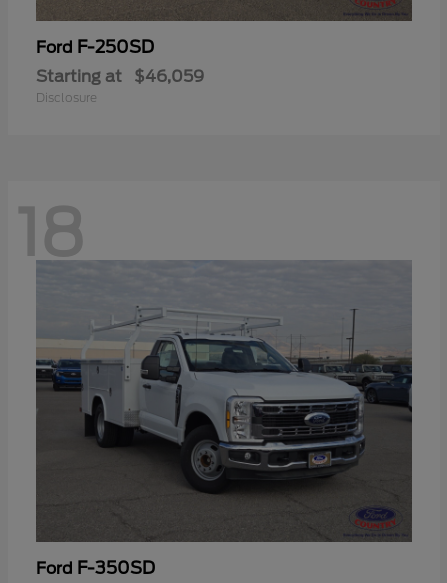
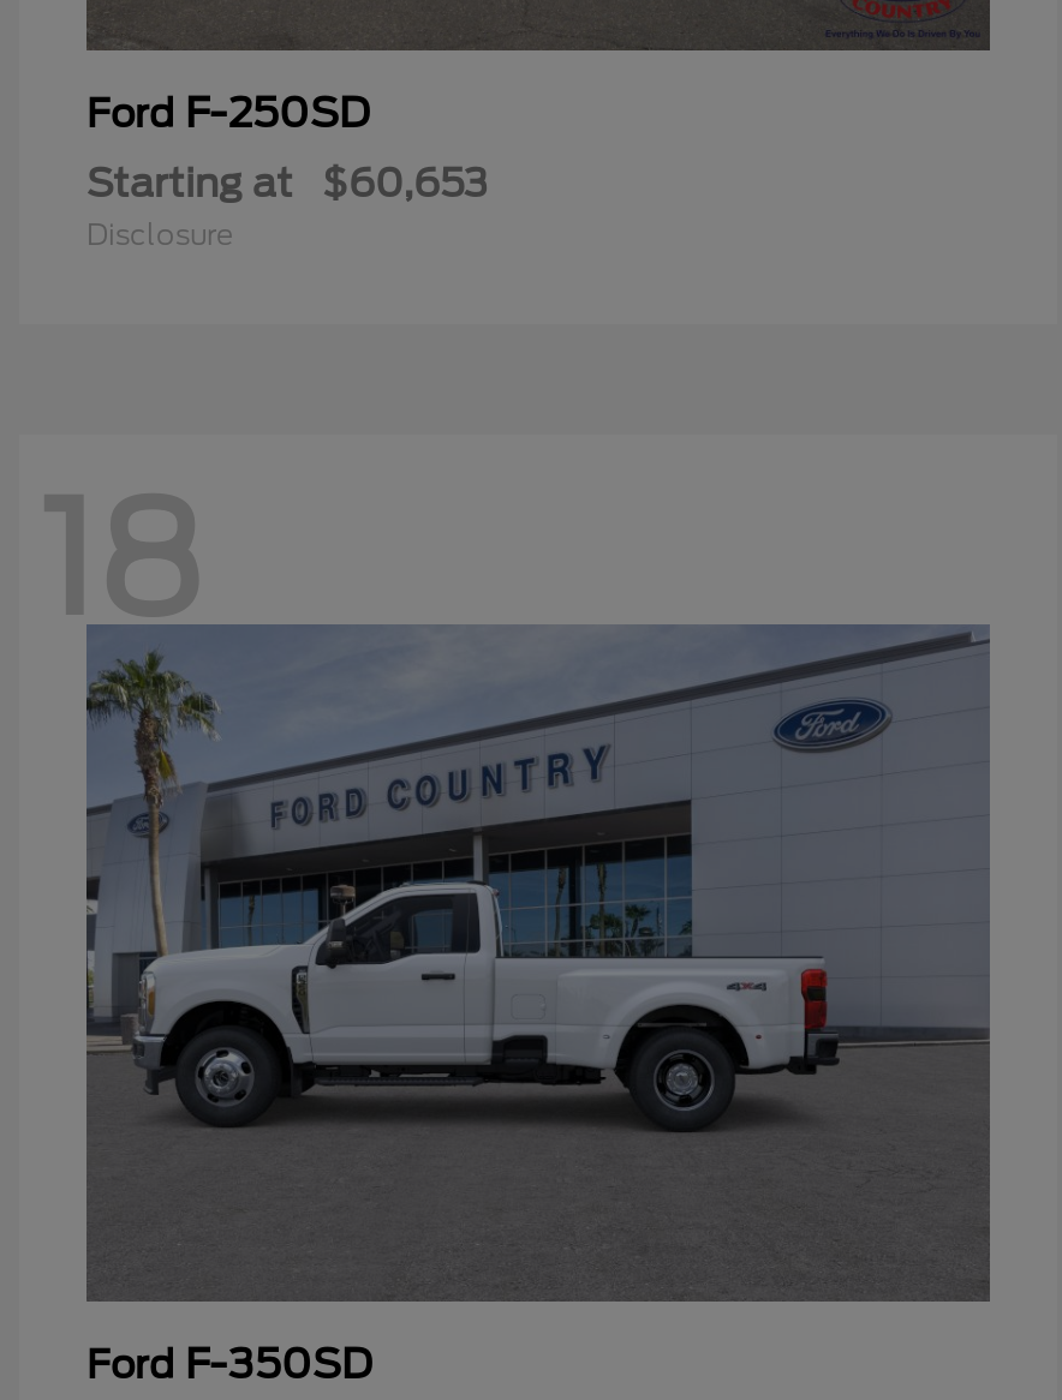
[36,67,204,86] Starting at $46,059 -> [86,160,488,206] Starting at $60,653
[36,262,412,541] [image] -> [86,627,990,1302] [image]

